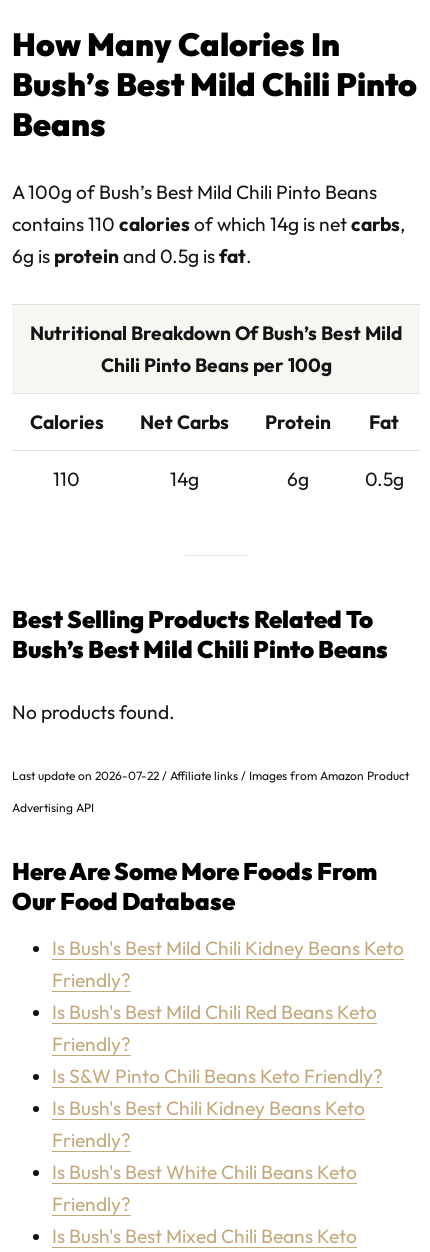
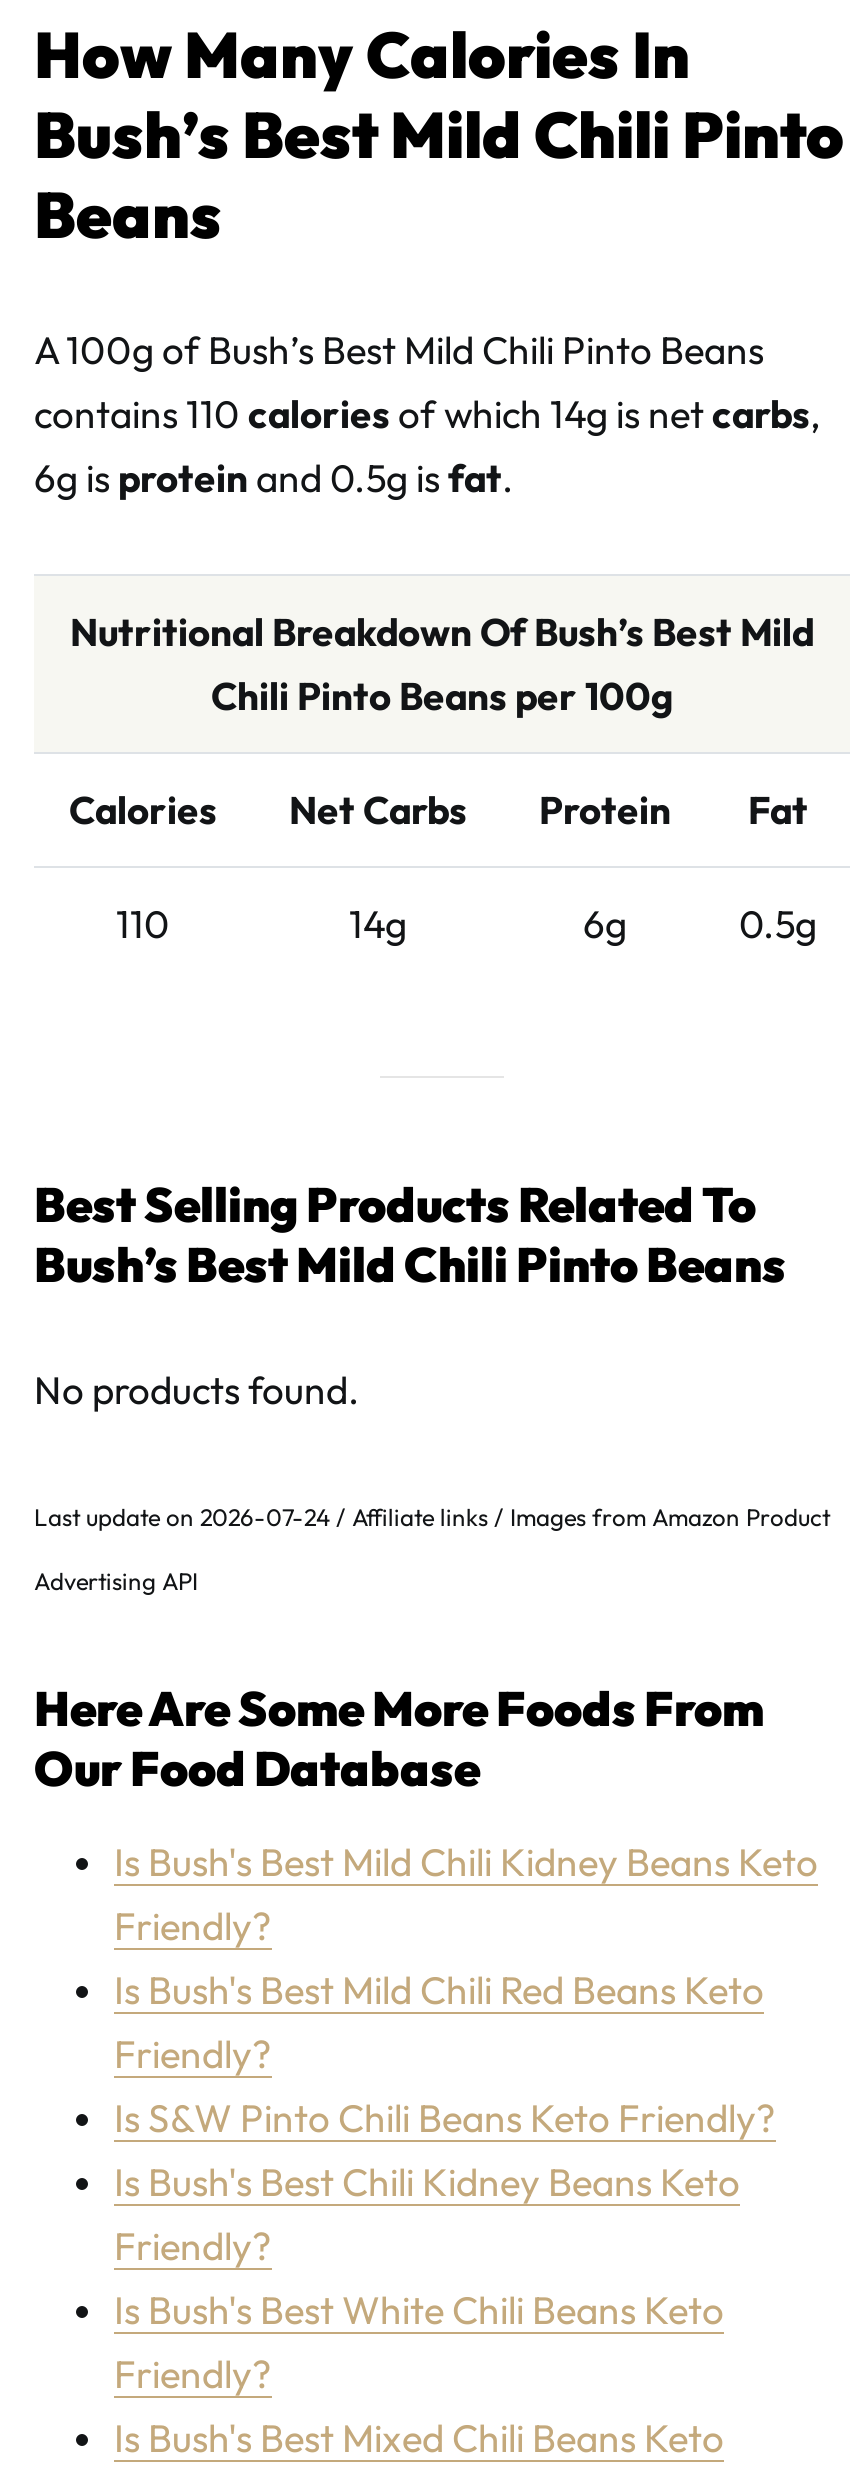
[12,768,409,783] Last update on 2026-07-22 / Affiliate links / Images from Amazon Product -> [34,1502,830,1532] Last update on 2026-07-24 / Affiliate links / Images from Amazon Product

